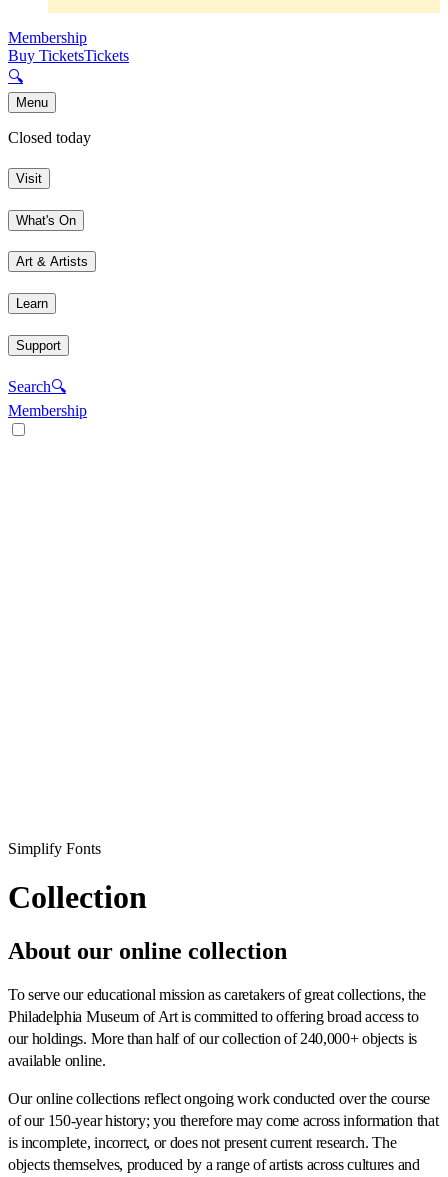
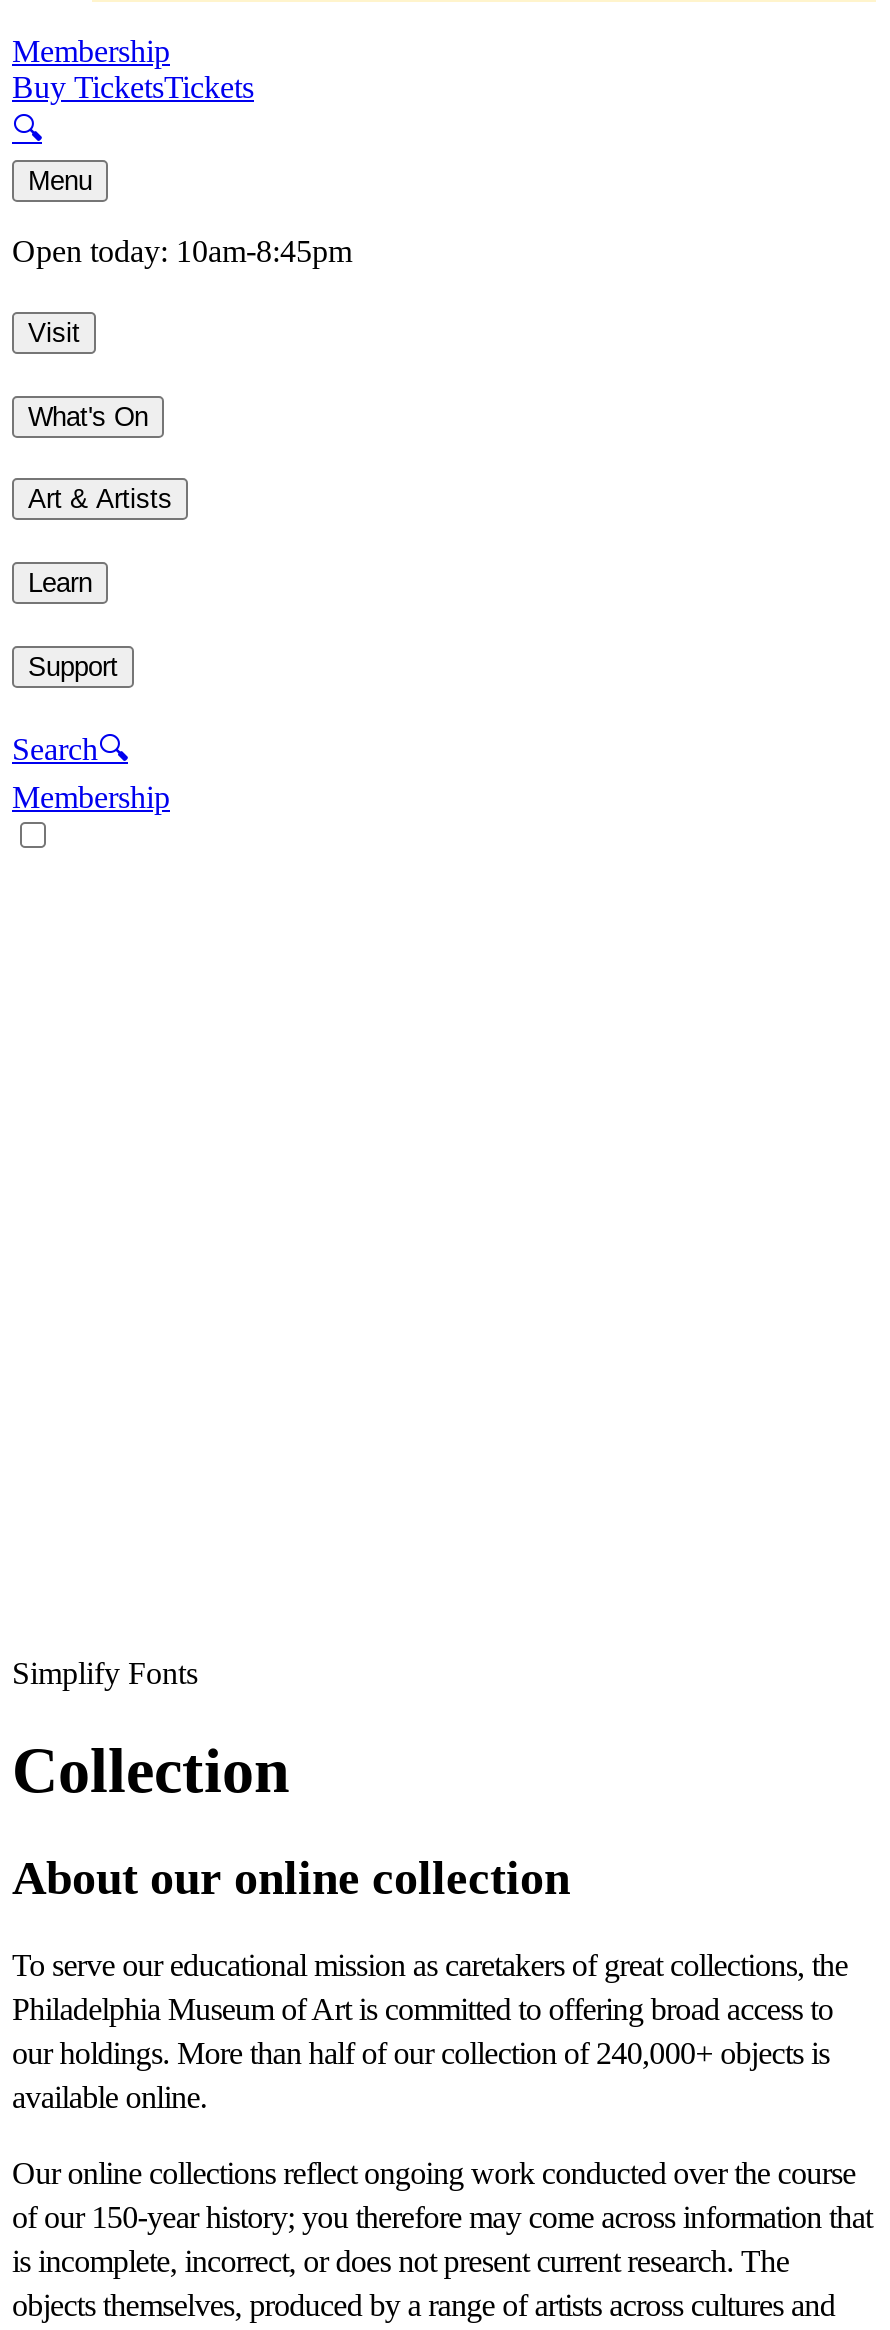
[8,129,91,146] Closed today -> [12,235,352,269] Open today: 10am-8:45pm

